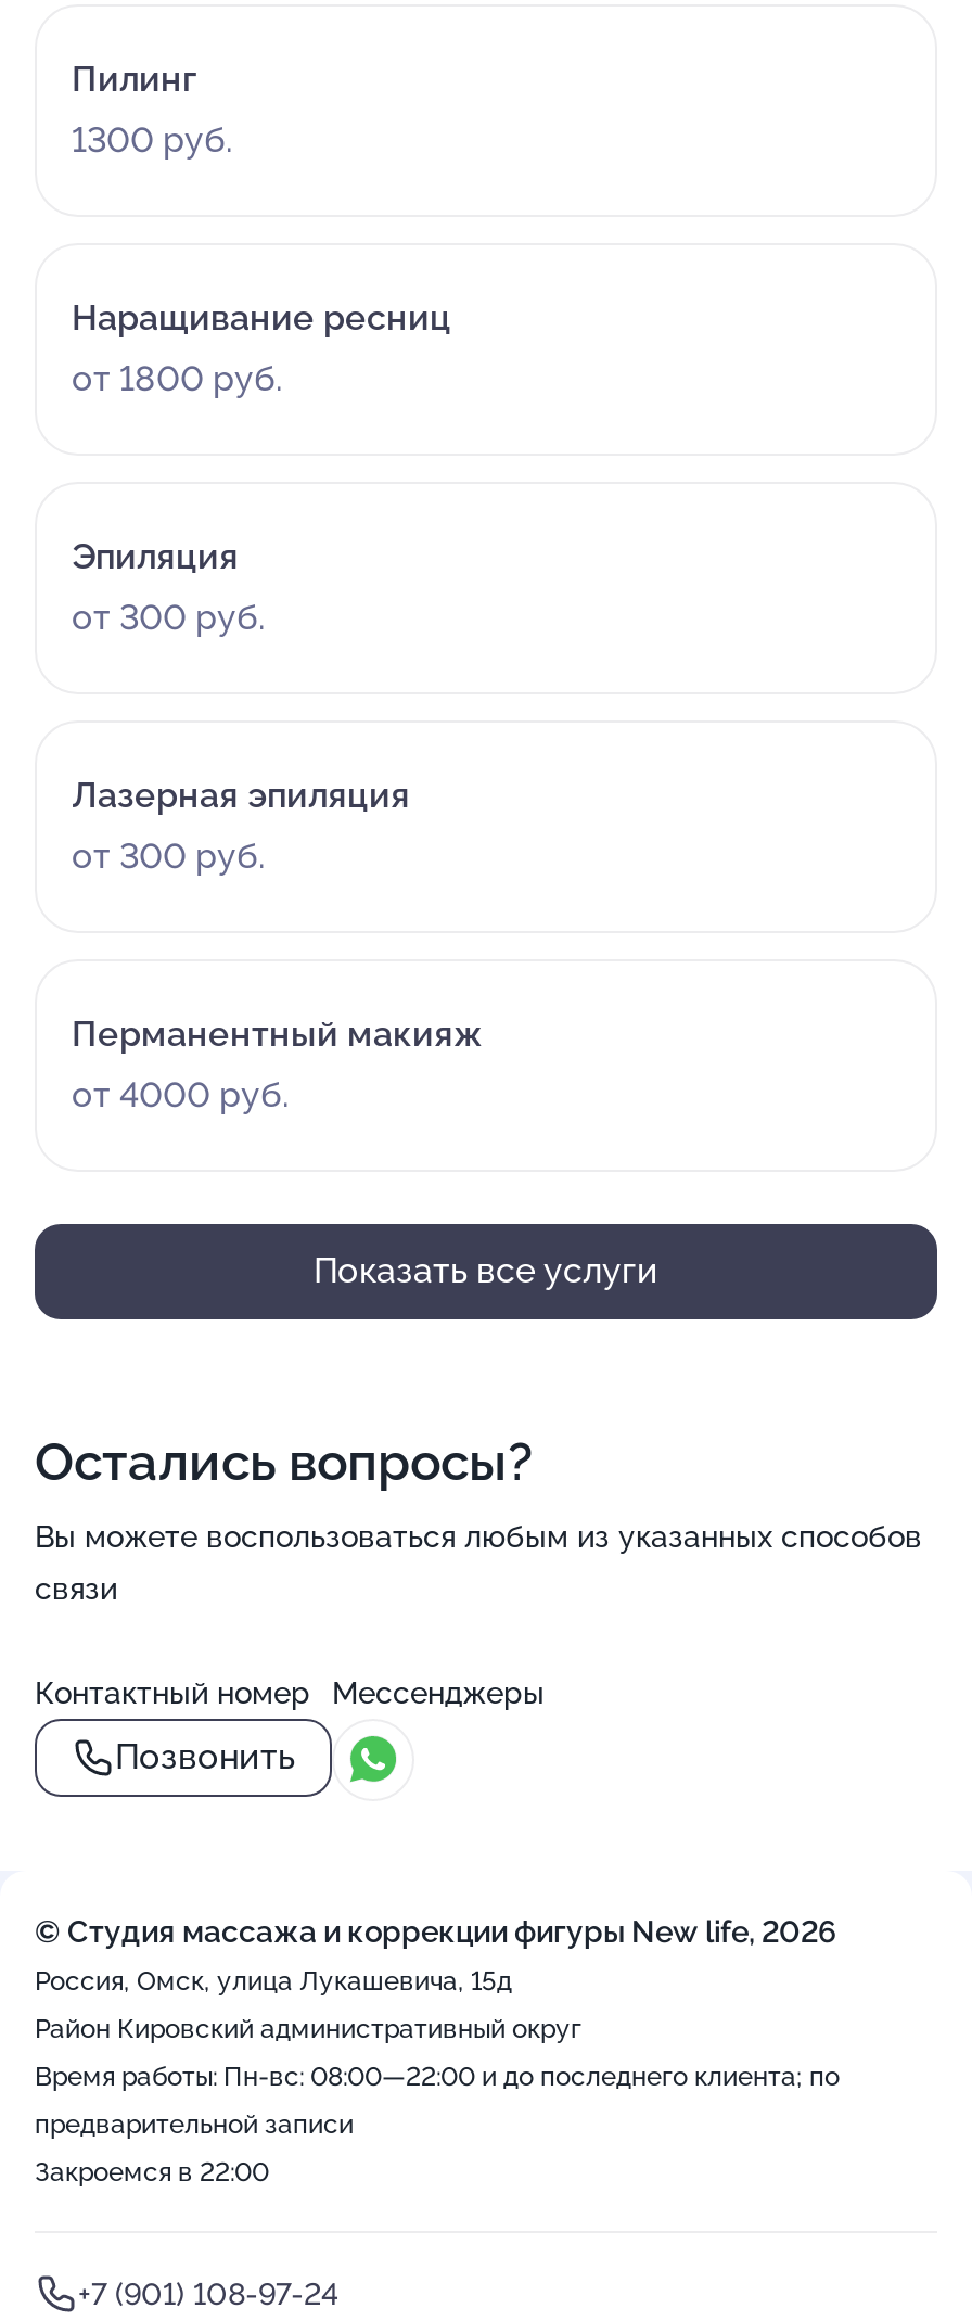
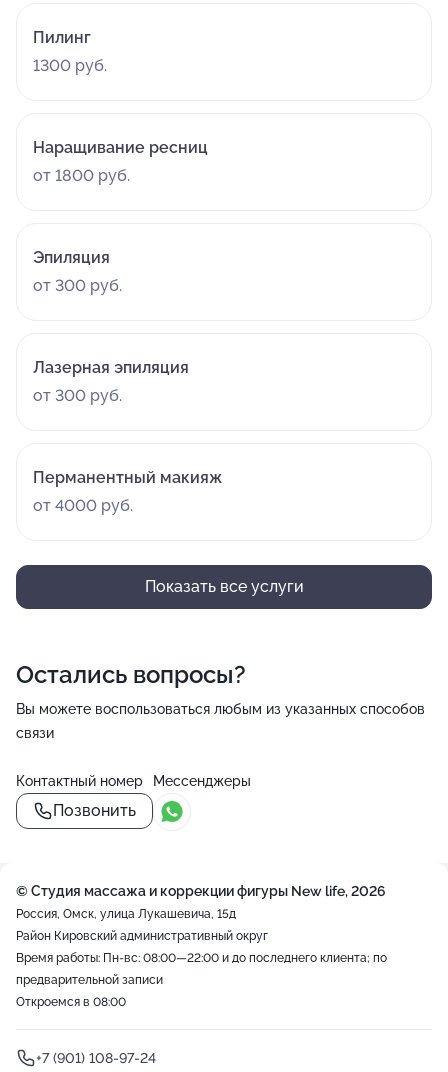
[35,2157,269,2188] Закроемся в 22:00 -> [16,995,126,1009] Откроемся в 08:00

